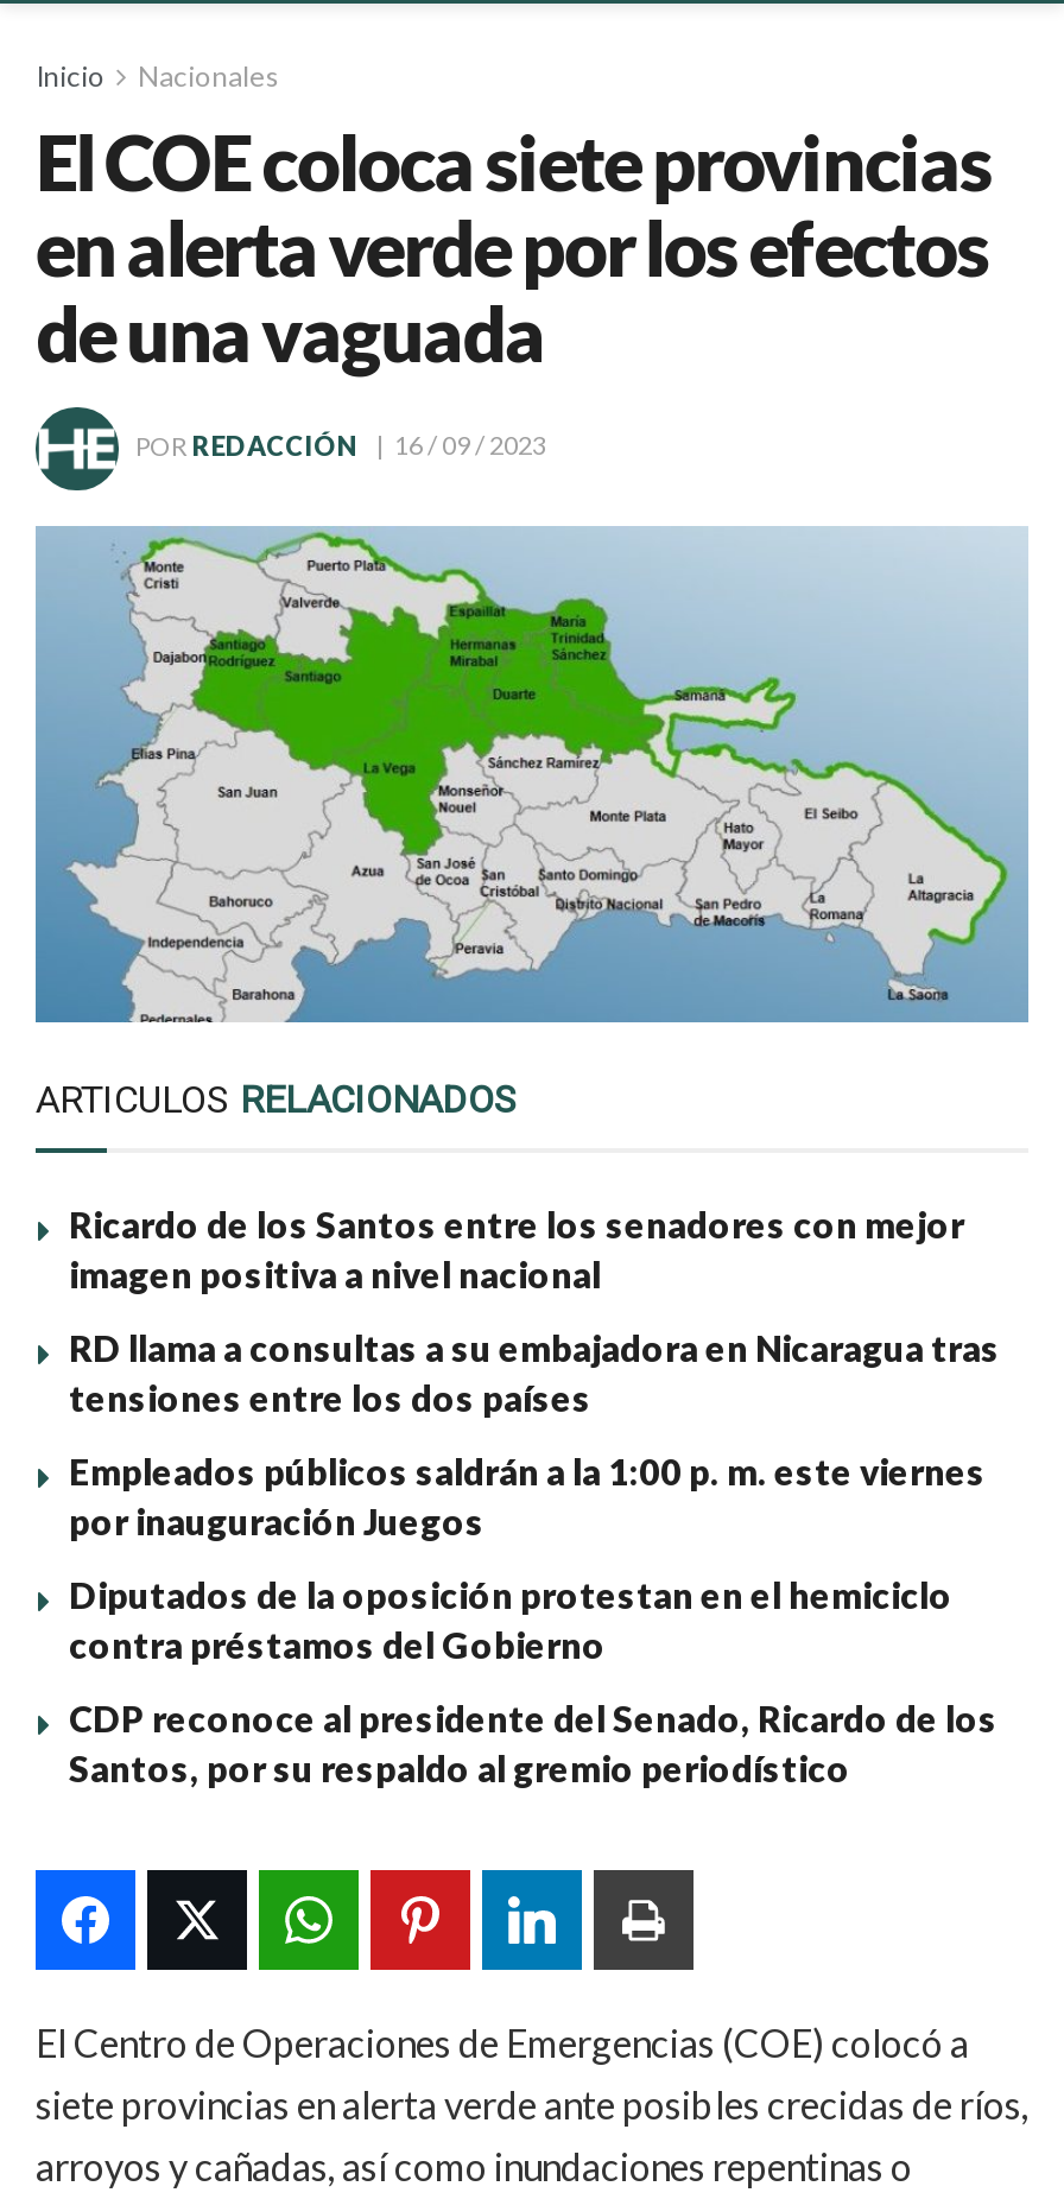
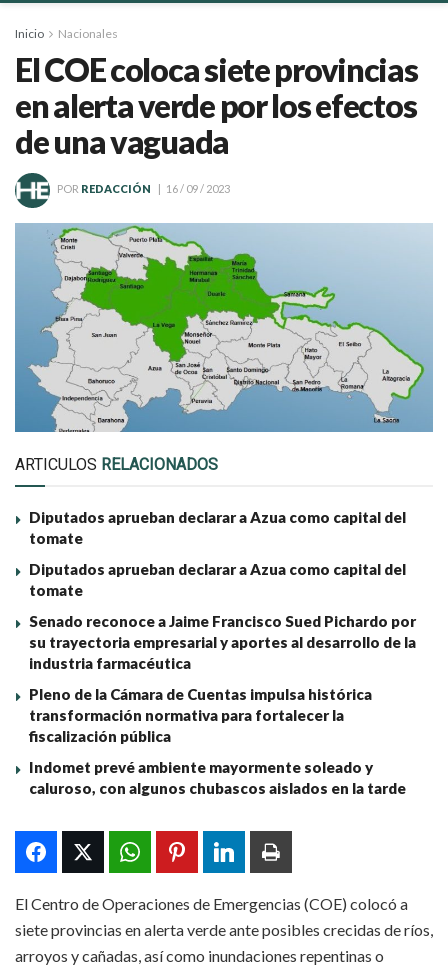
[69,1202,964,1295] Ricardo de los Santos entre los senadores con mejor | imagen positiva a nivel nacional -> [29,508,406,547] Diputados aprueban declarar a Azua como capital del | tomate
[69,1326,1000,1418] RD llama a consultas a su embajadora en Nicaragua tras | tensiones entre los dos países -> [29,560,406,599] Diputados aprueban declarar a Azua como capital del | tomate
[69,1449,986,1542] Empleados públicos saldrán a la 1:00 p. m. este viernes | por inauguración Juegos -> [29,612,416,672] Senado reconoce a Jaime Francisco Sued Pichardo por | su trayectoria empresarial y aportes al desarrollo de la | industria farmacéutica
[69,1573,952,1665] Diputados de la oposición protestan en el hemiciclo | contra préstamos del Gobierno -> [29,685,372,745] Pleno de la Cámara de Cuentas impulsa histórica | transformación normativa para fortalecer la | fiscalización pública
[69,1696,997,1789] CDP reconoce al presidente del Senado, Ricardo de los | Santos, por su respaldo al gremio periodístico -> [29,758,406,797] Indomet prevé ambiente mayormente soleado y | caluroso, con algunos chubascos aislados en la tarde

